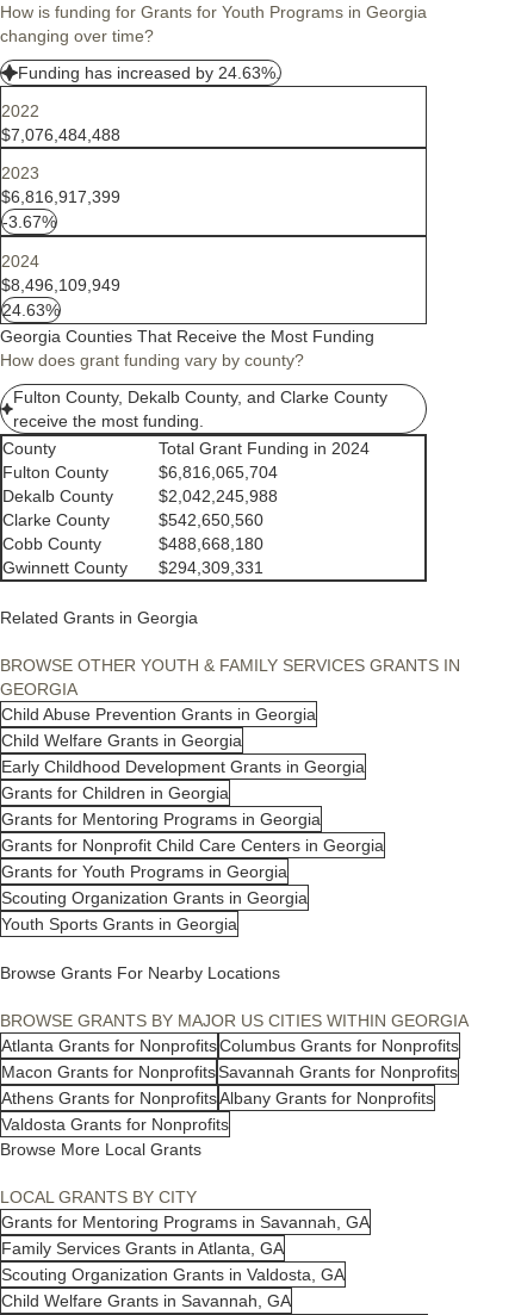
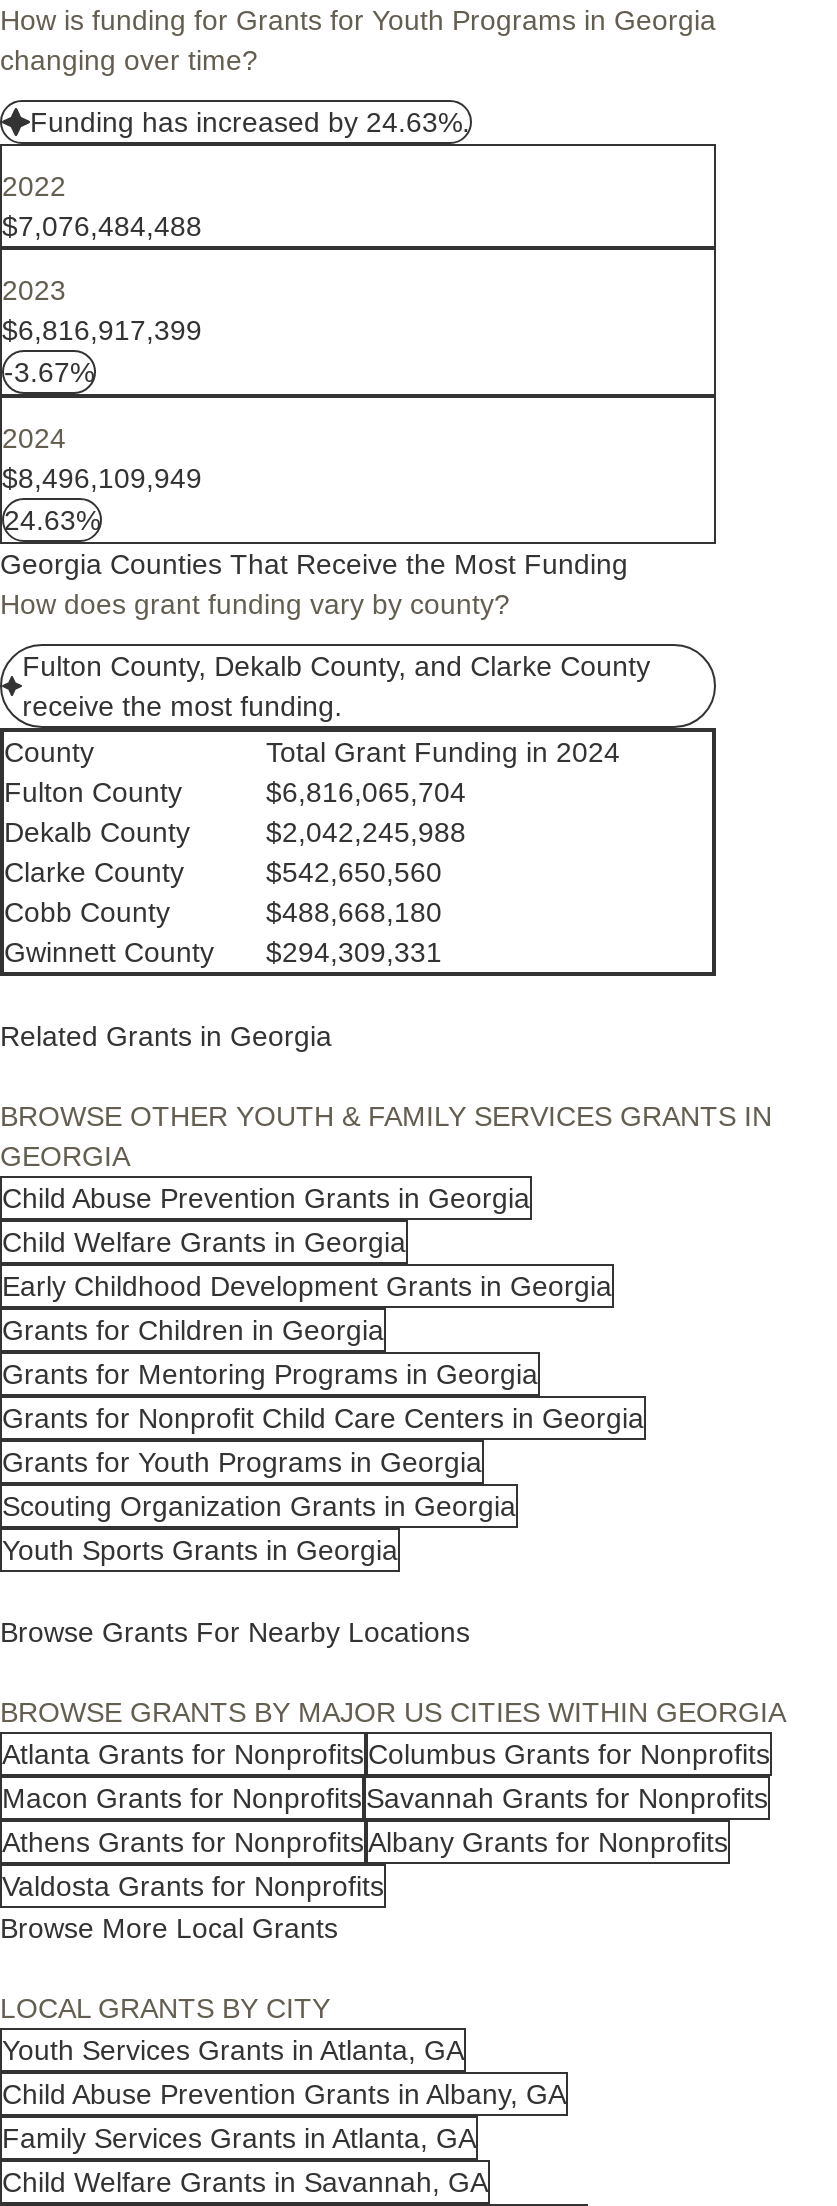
[1,1212,370,1232] Grants for Mentoring Programs in Savannah, GA -> [2,2034,566,2110] Youth Services Grants in Atlanta, GA | Child Abuse Prevention Grants in Albany, GA
moved [1,1239,284,1258] -> [2,2122,476,2154]: Family Services Grants in Atlanta, GA
[1,1265,345,1284] Scouting Organization Grants in Valdosta, GA -> none

